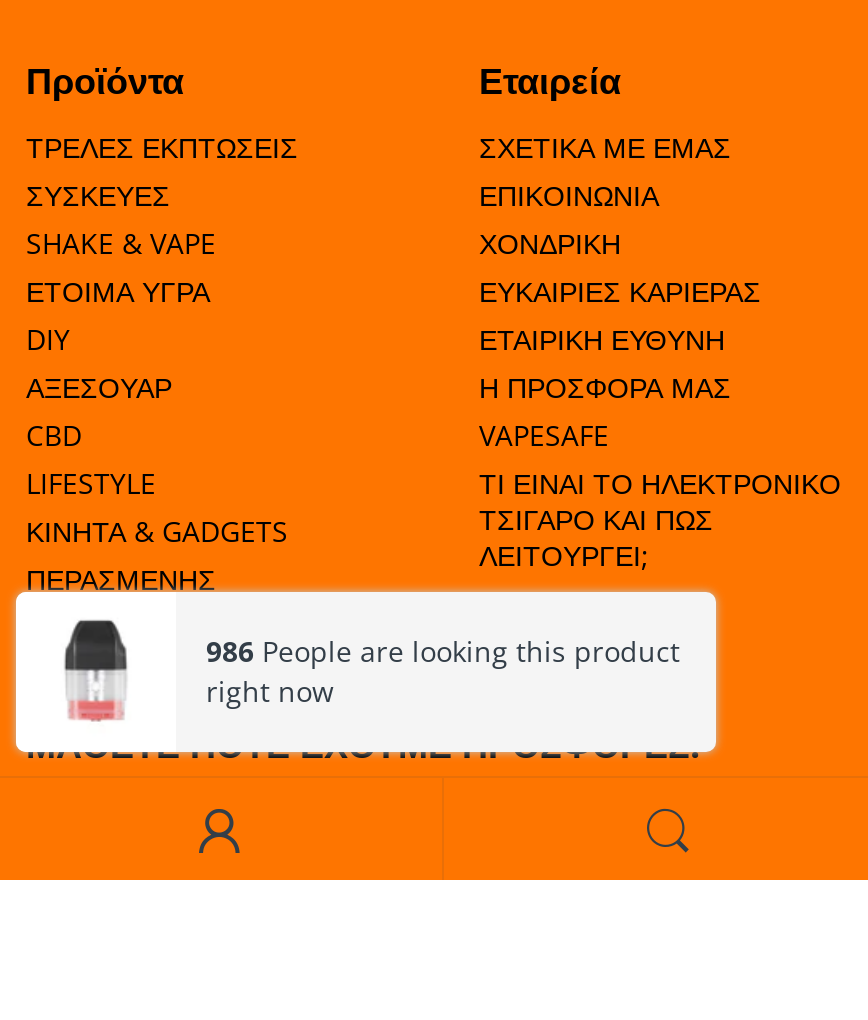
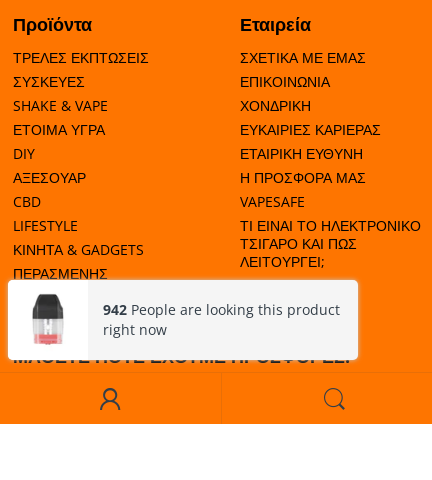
[206,632,680,670] 986 People are looking this product -> [103,300,340,319] 942 People are looking this product

